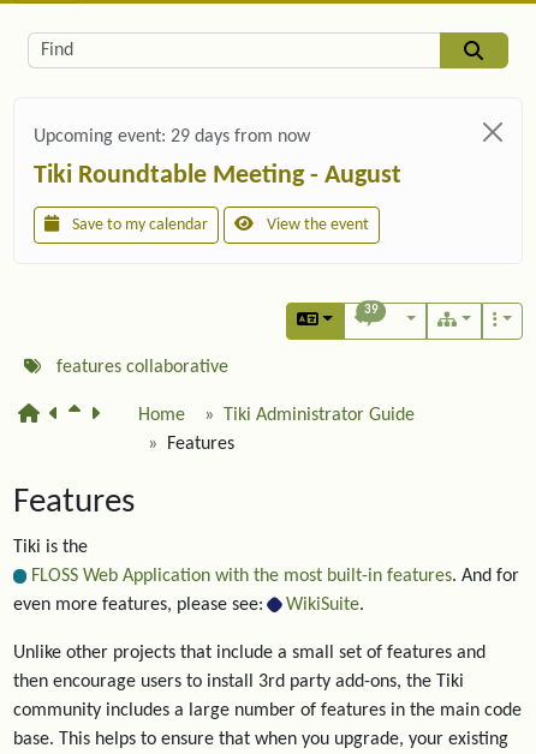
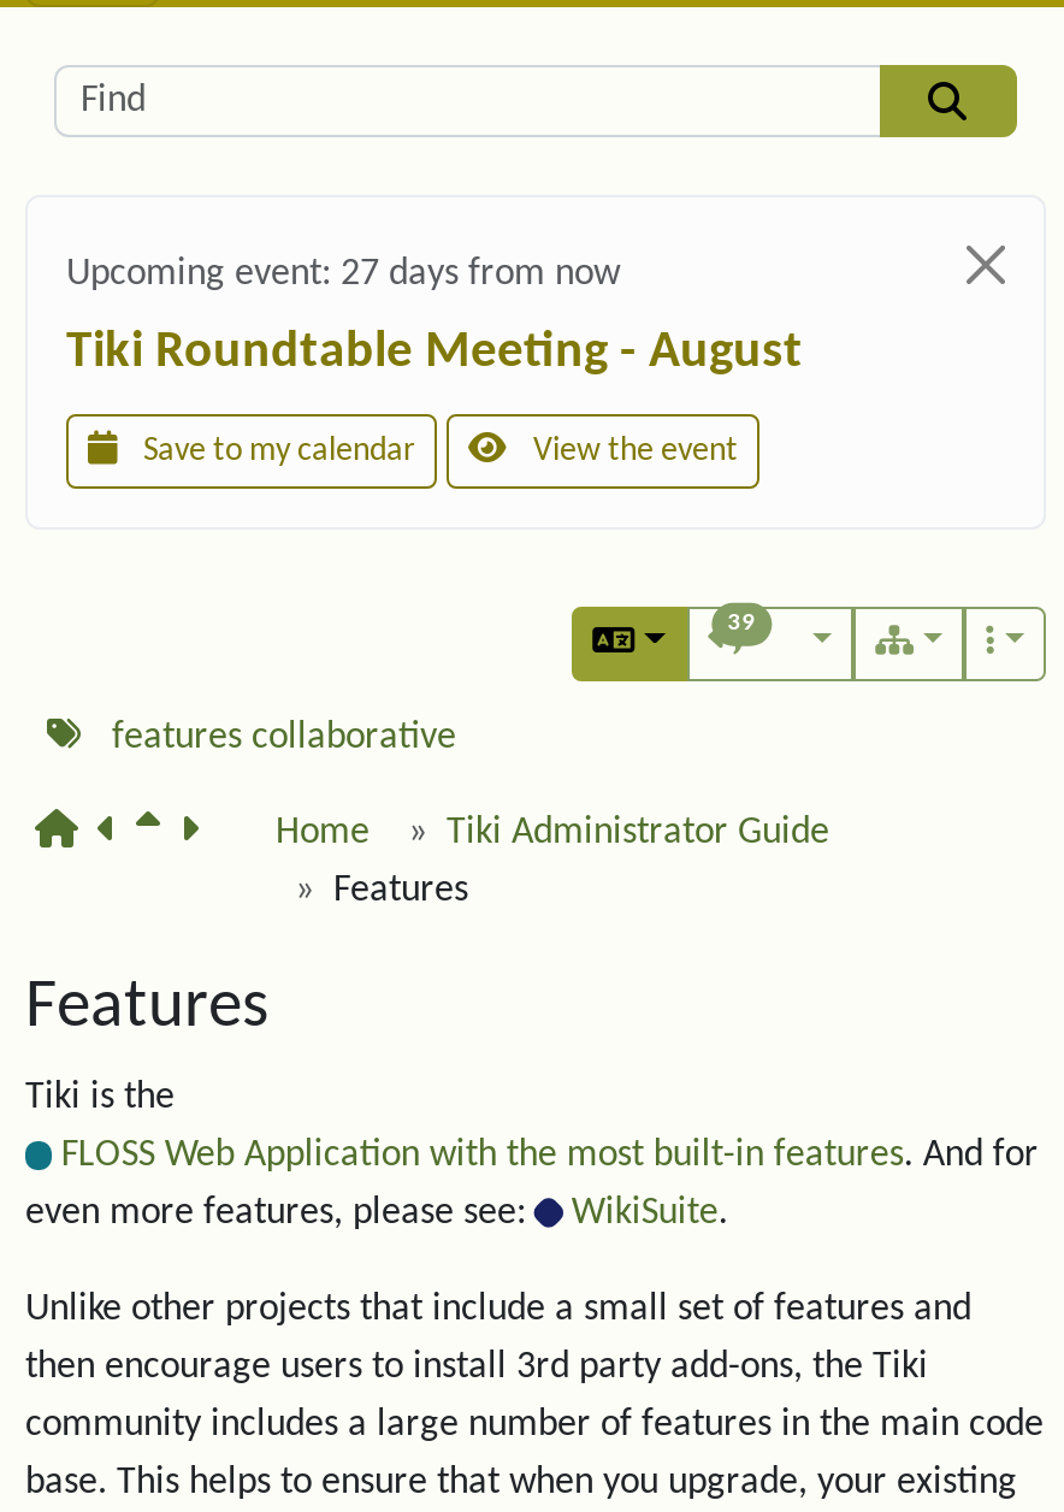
[34,127,310,146] Upcoming event: 29 days from now -> [66,255,620,294] Upcoming event: 27 days from now

